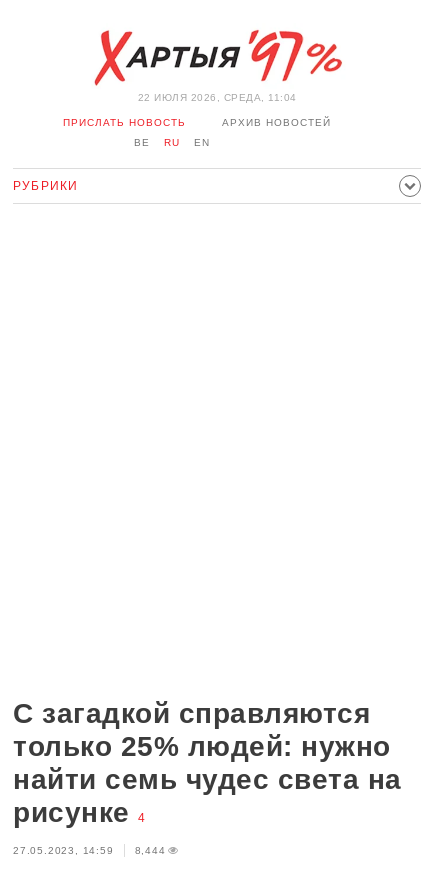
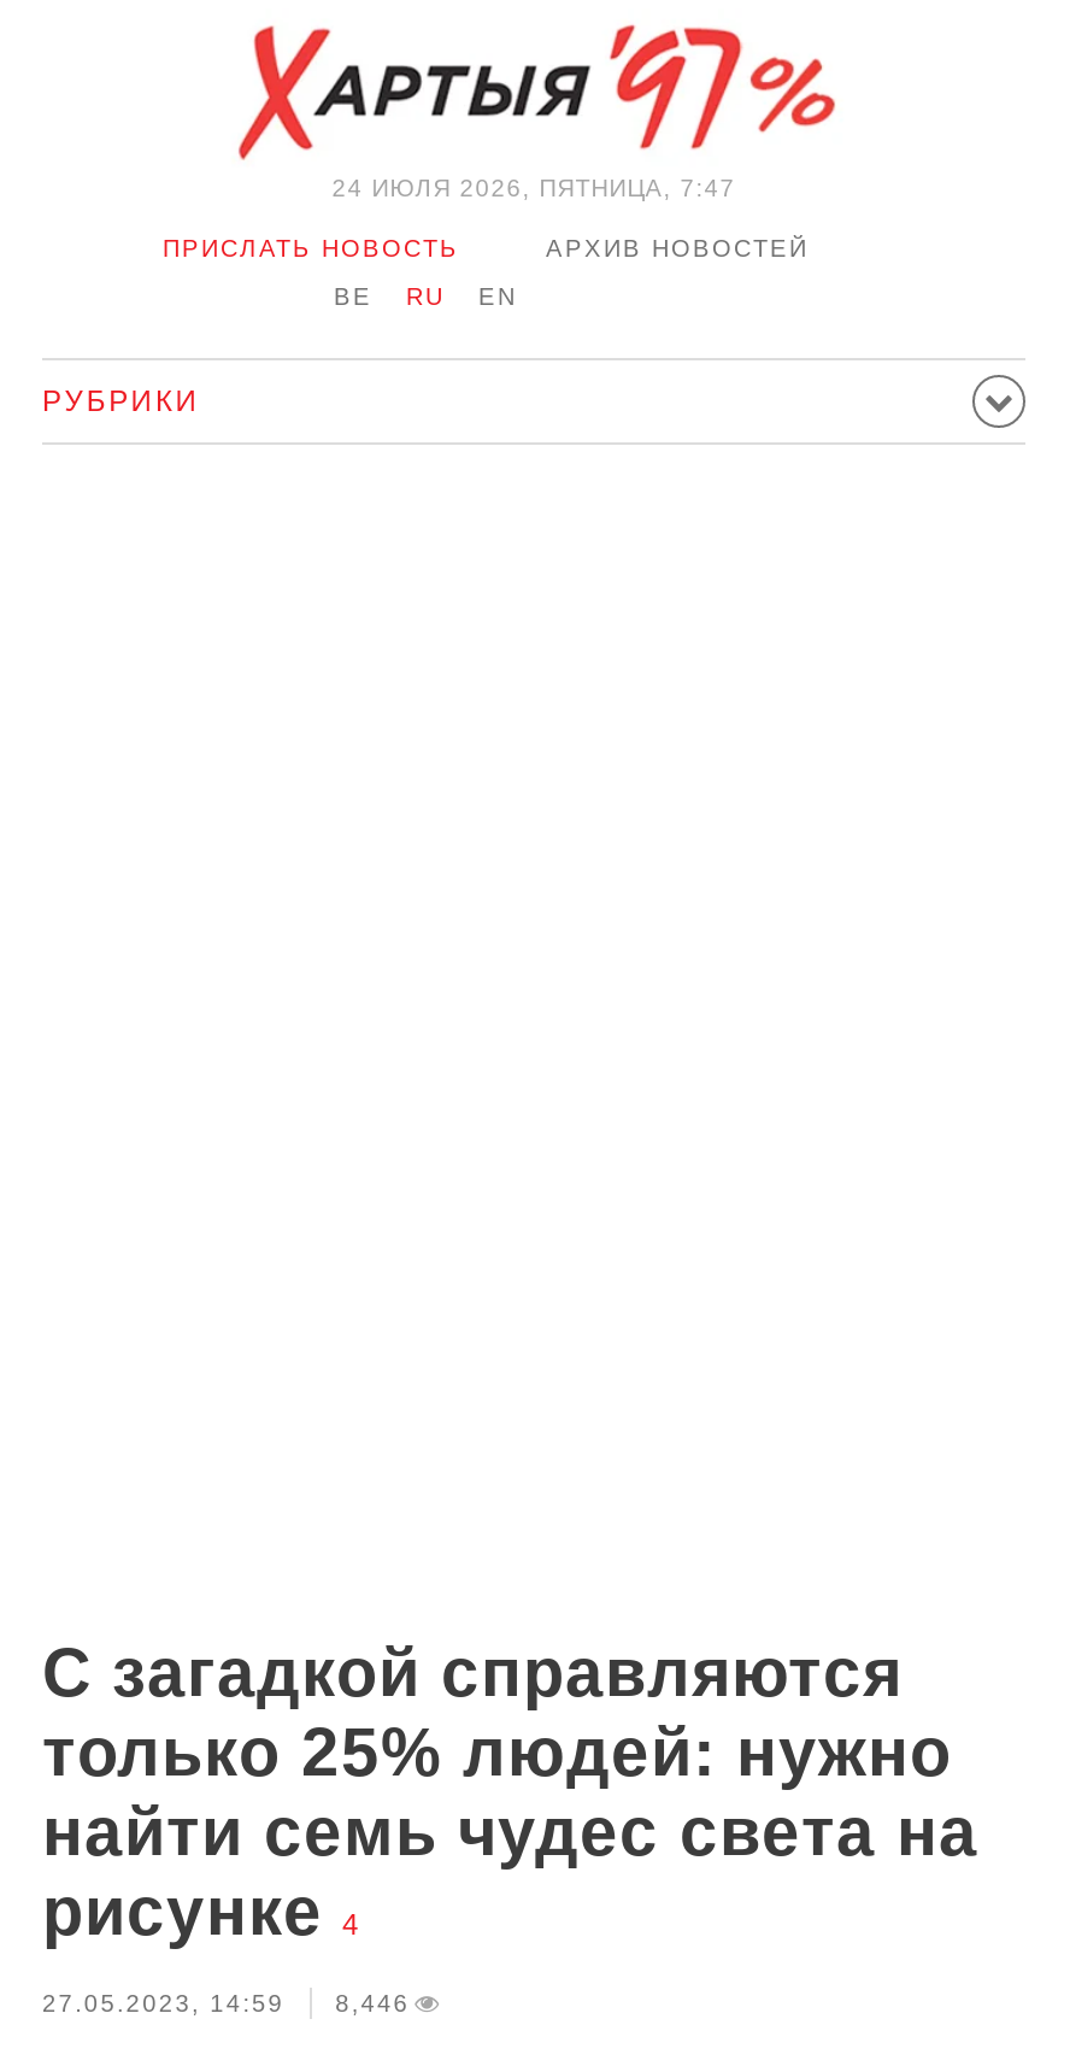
[137,92,296,103] 22 ИЮЛЯ 2026, СРЕДА, 11:04 -> [332,175,736,201] 24 ИЮЛЯ 2026, ПЯТНИЦА, 7:47
[13,845,166,856] 27.05.2023, 14:59 8,444 -> [42,1990,410,2017] 27.05.2023, 14:59 8,446

